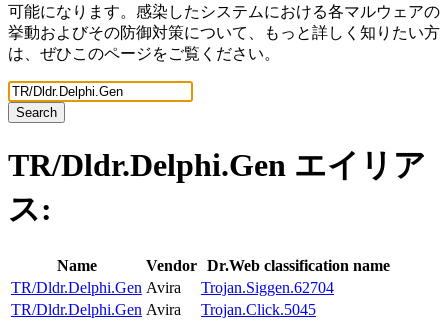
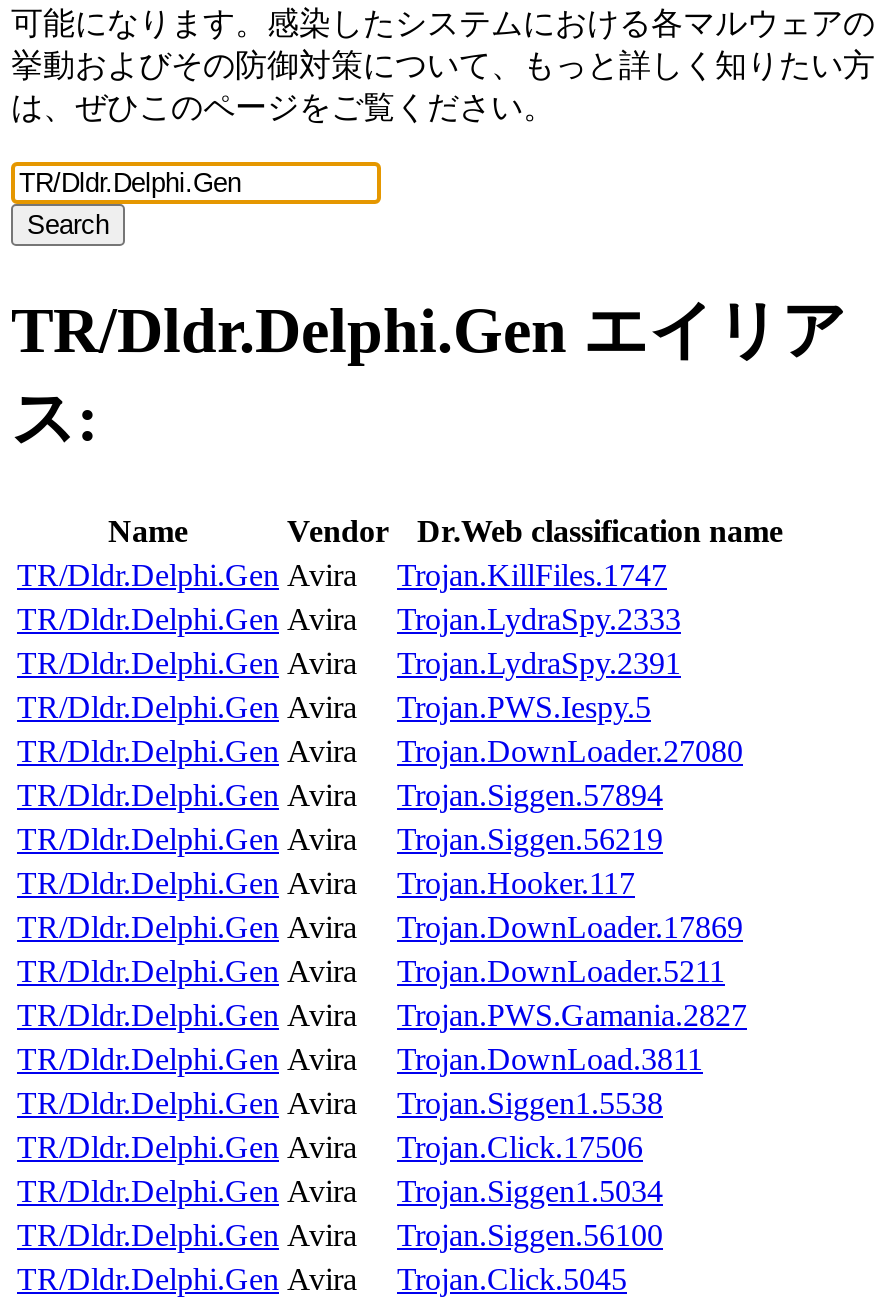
[201,279,334,296] Trojan.Siggen.62704 -> [17,558,747,1252] Trojan.KillFiles.1747 | TR/Dldr.Delphi.Gen Avira | Trojan.LydraSpy.2333 | TR/Dldr.Delphi.Gen Avira | Trojan.LydraSpy.2391 | TR/Dldr.Delphi.Gen Avira | Trojan.PWS.Iespy.5 | TR/Dldr.Delphi.Gen Avira | Trojan.DownLoader.27080 | TR/Dldr.Delphi.Gen Avira | Trojan.Siggen.57894 | TR/Dldr.Delphi.Gen Avira | Trojan.Siggen.56219 | TR/Dldr.Delphi.Gen Avira | Trojan.Hooker.117 | TR/Dldr.Delphi.Gen Avira | Trojan.DownLoader.17869 | TR/Dldr.Delphi.Gen Avira | Trojan.DownLoader.5211 | TR/Dldr.Delphi.Gen Avira | Trojan.PWS.Gamania.2827 | TR/Dldr.Delphi.Gen Avira | Trojan.DownLoad.3811 | TR/Dldr.Delphi.Gen Avira | Trojan.Siggen1.5538 | TR/Dldr.Delphi.Gen Avira | Trojan.Click.17506 | TR/Dldr.Delphi.Gen Avira | Trojan.Siggen1.5034 | TR/Dldr.Delphi.Gen Avira | Trojan.Siggen.56100

